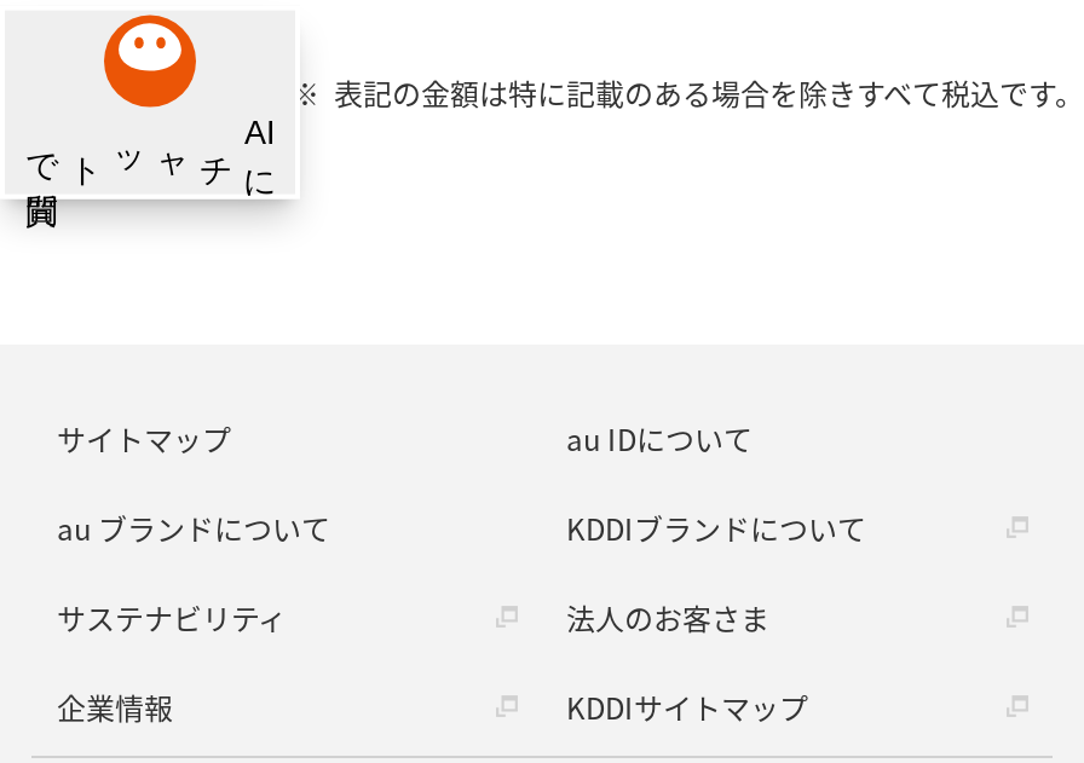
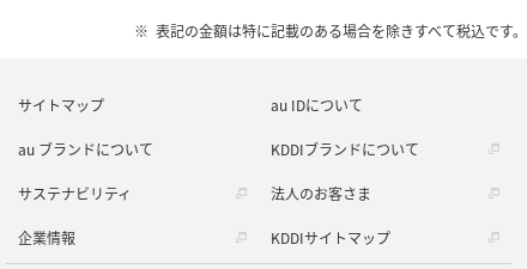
[7,11,307,231] [image] -> none

